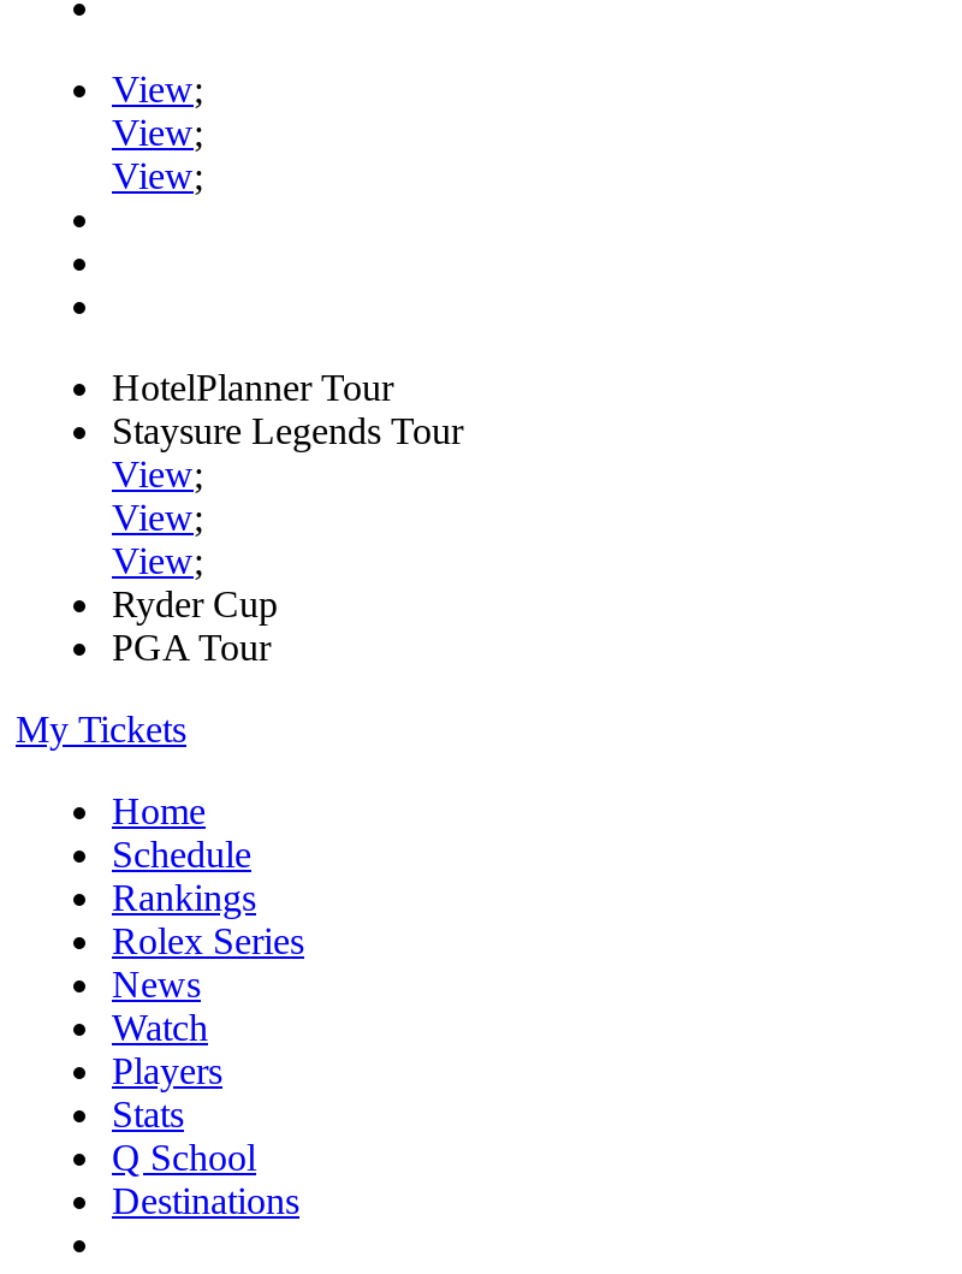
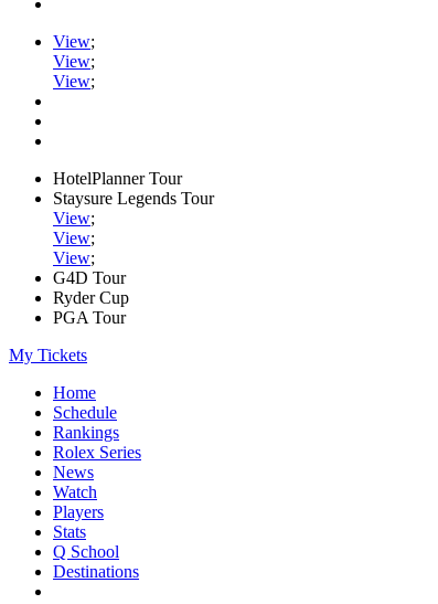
none -> [53,268,126,287] G4D Tour

